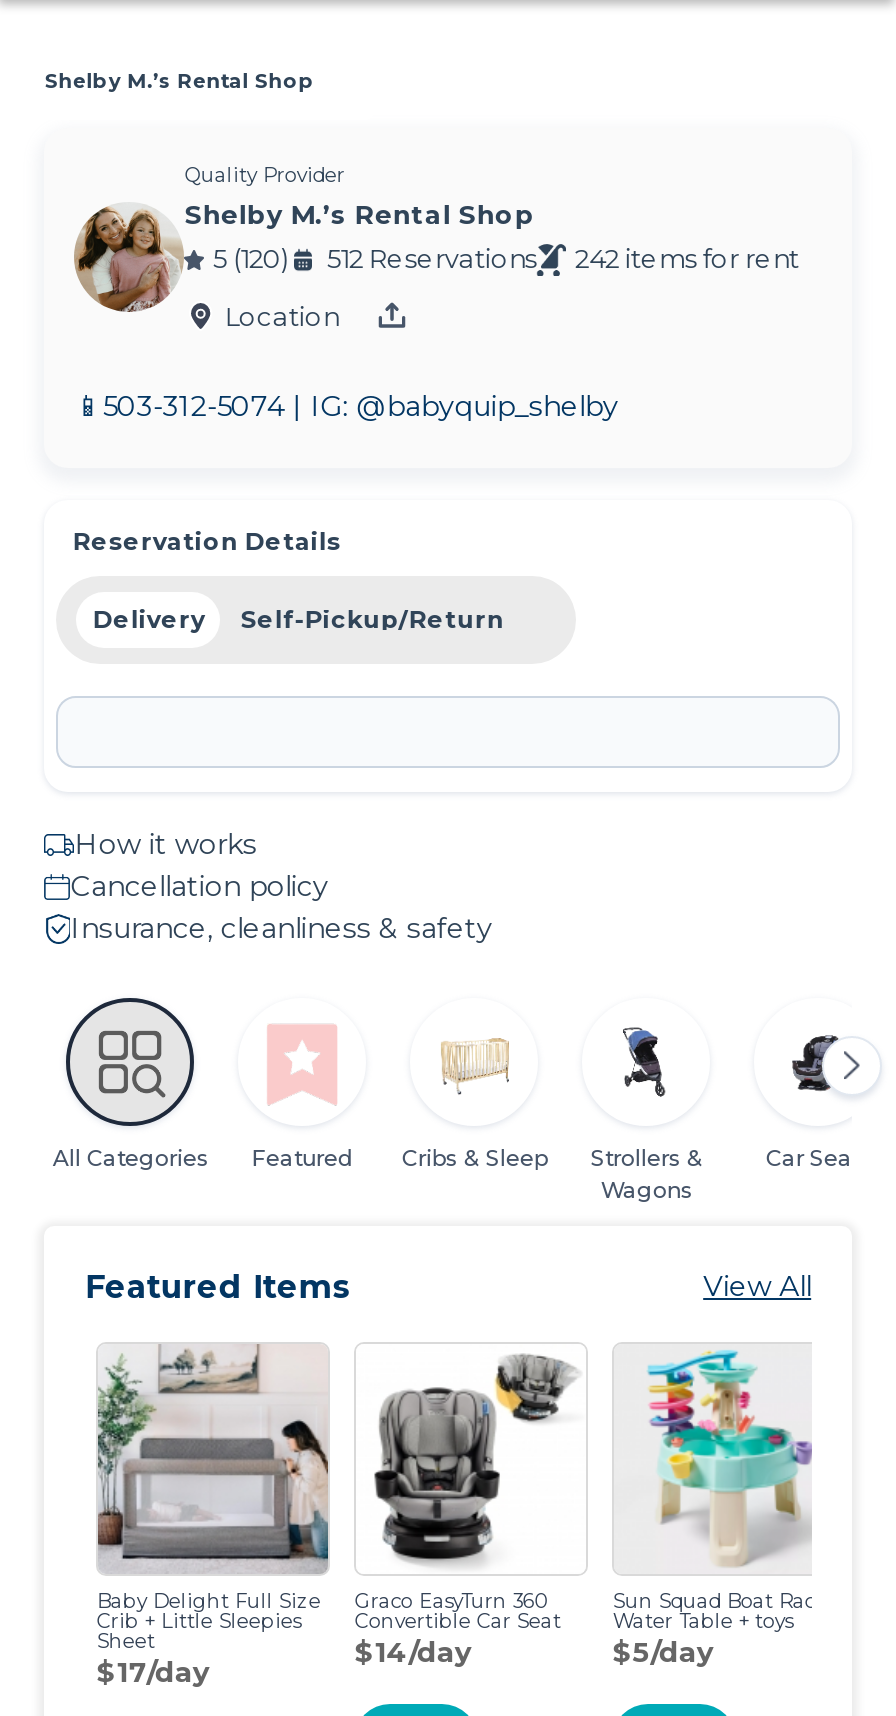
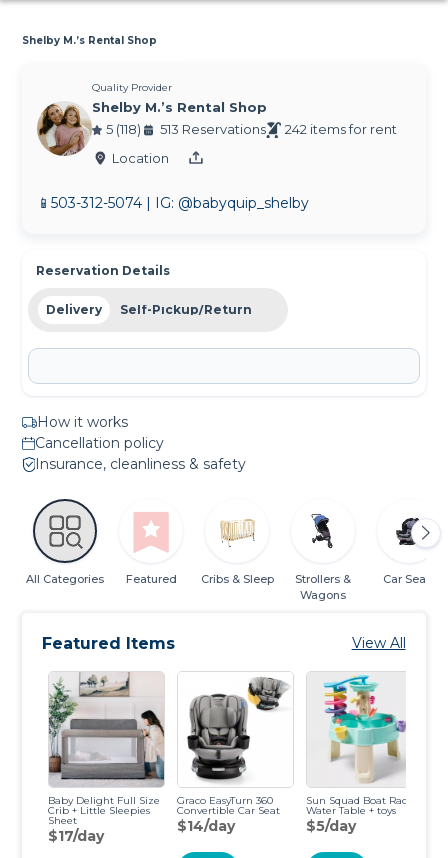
[213,242,289,274] 5 (120) -> [106,121,141,137] 5 (118)
[327,242,537,274] 512 Reservations -> [160,121,266,137] 513 Reservations

